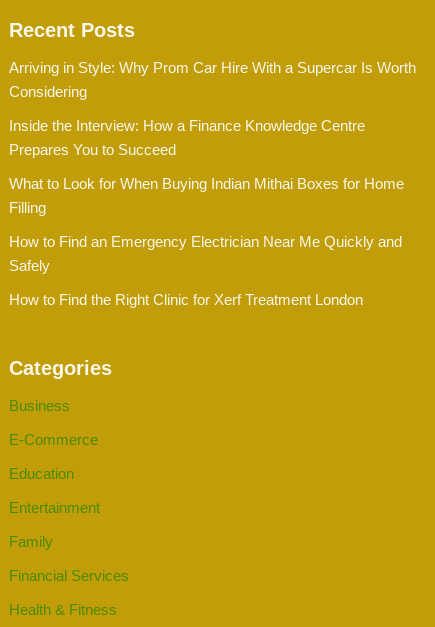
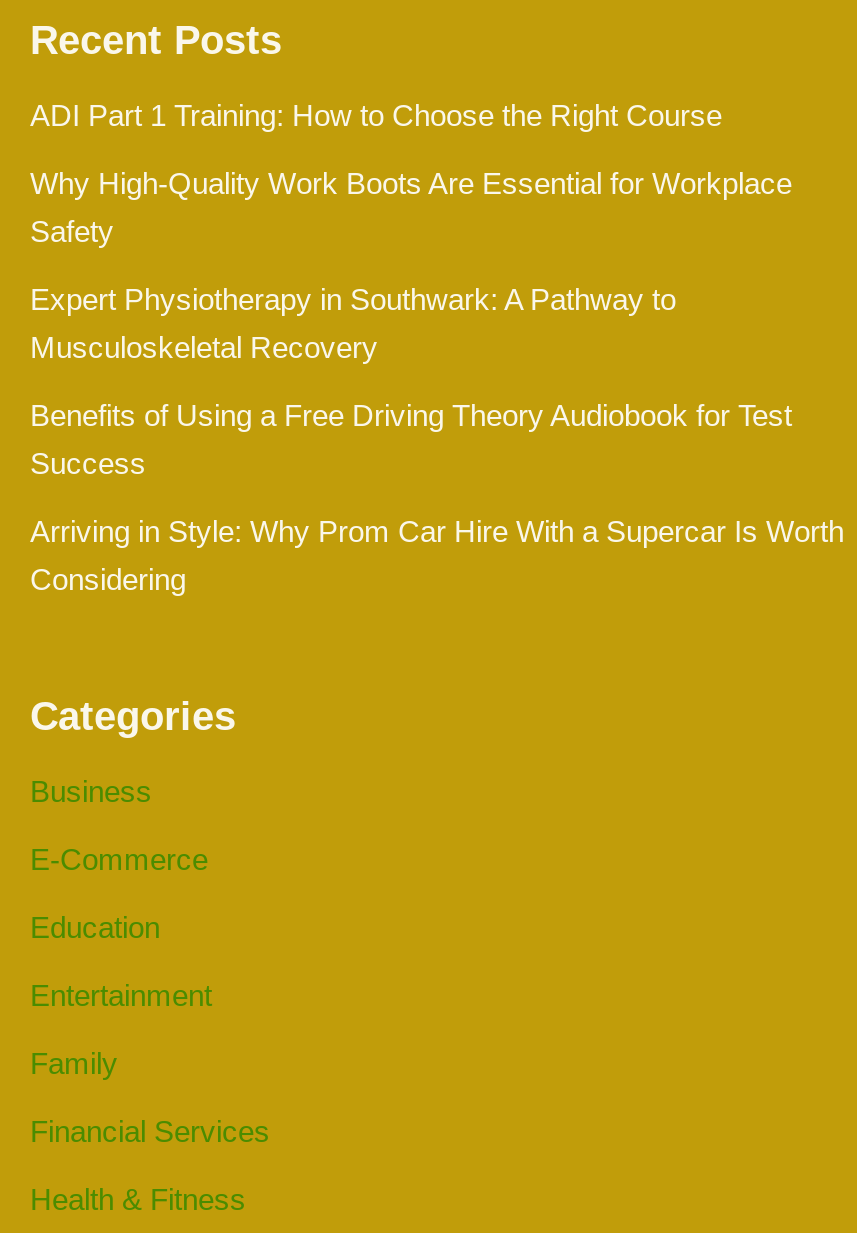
none -> [30,97,792,479] ADI Part 1 Training: How to Choose the Right Course | Why High-Quality Work Boots Are Essential for Workplace | Safety | Expert Physiotherapy in Southwark: A Pathway to | Musculoskeletal Recovery | Benefits of Using a Free Driving Theory Audiobook for Test | Success
moved [9,59,416,100] -> [30,513,844,595]: Arriving in Style: Why Prom Car Hire With a Supercar Is Worth | Considering
[9,117,404,308] Inside the Interview: How a Finance Knowledge Centre | Prepares You to Succeed | What to Look for When Buying Indian Mithai Boxes for Home | Filling | How to Find an Emergency Electrician Near Me Quickly and | Safely | How to Find the Right Clinic for Xerf Treatment London -> none

